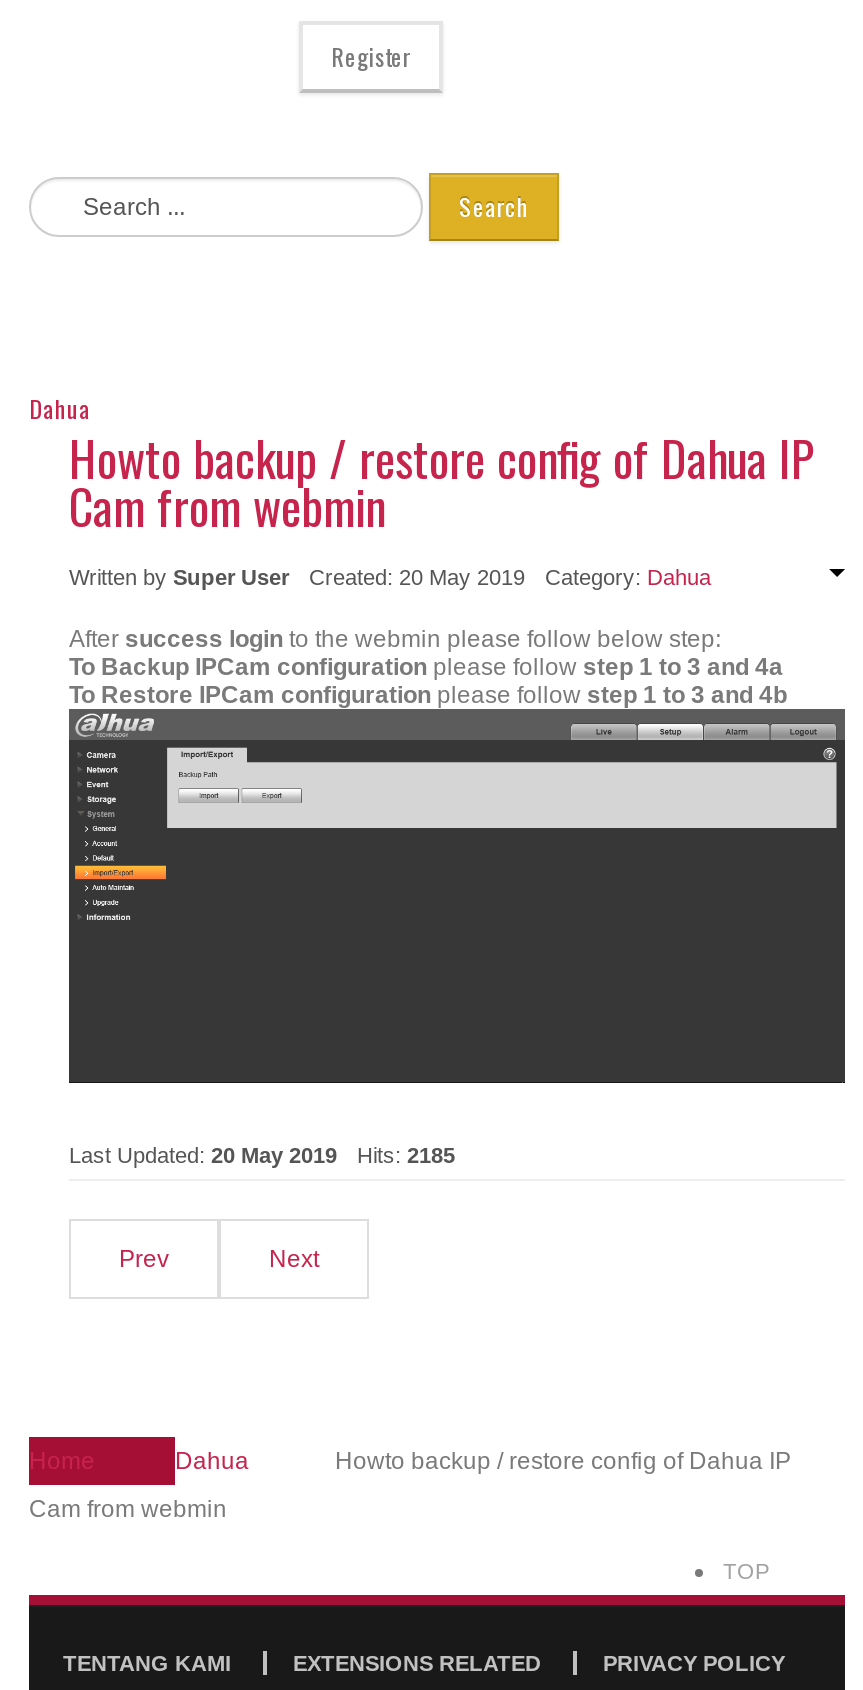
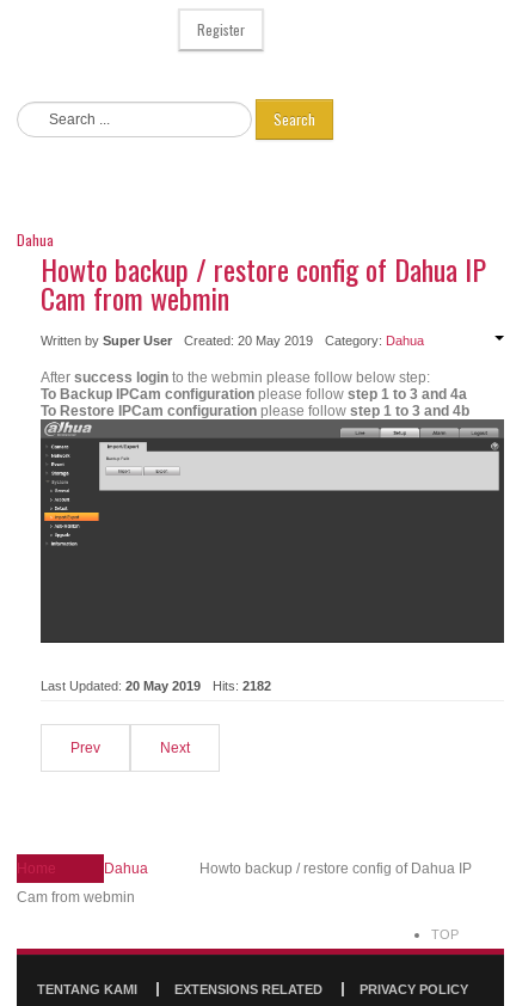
[69,1143,455,1167] Last Updated: 20 May 2019 Hits: 2185 -> [41,678,271,693] Last Updated: 20 May 2019 Hits: 2182

